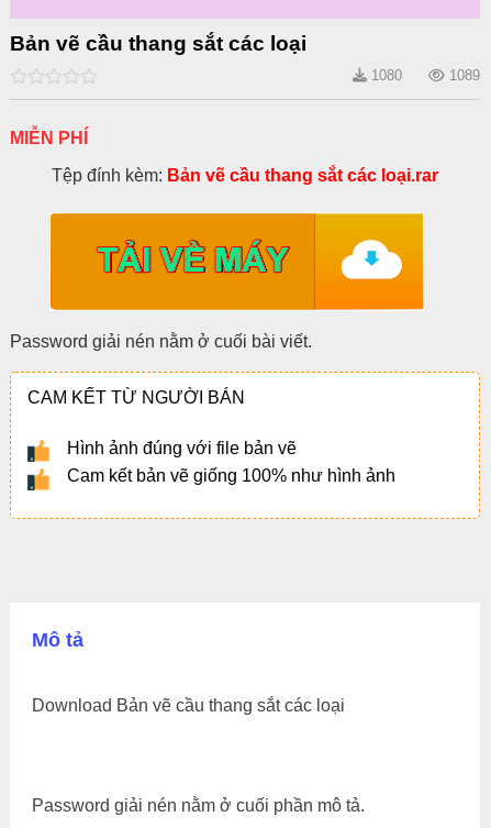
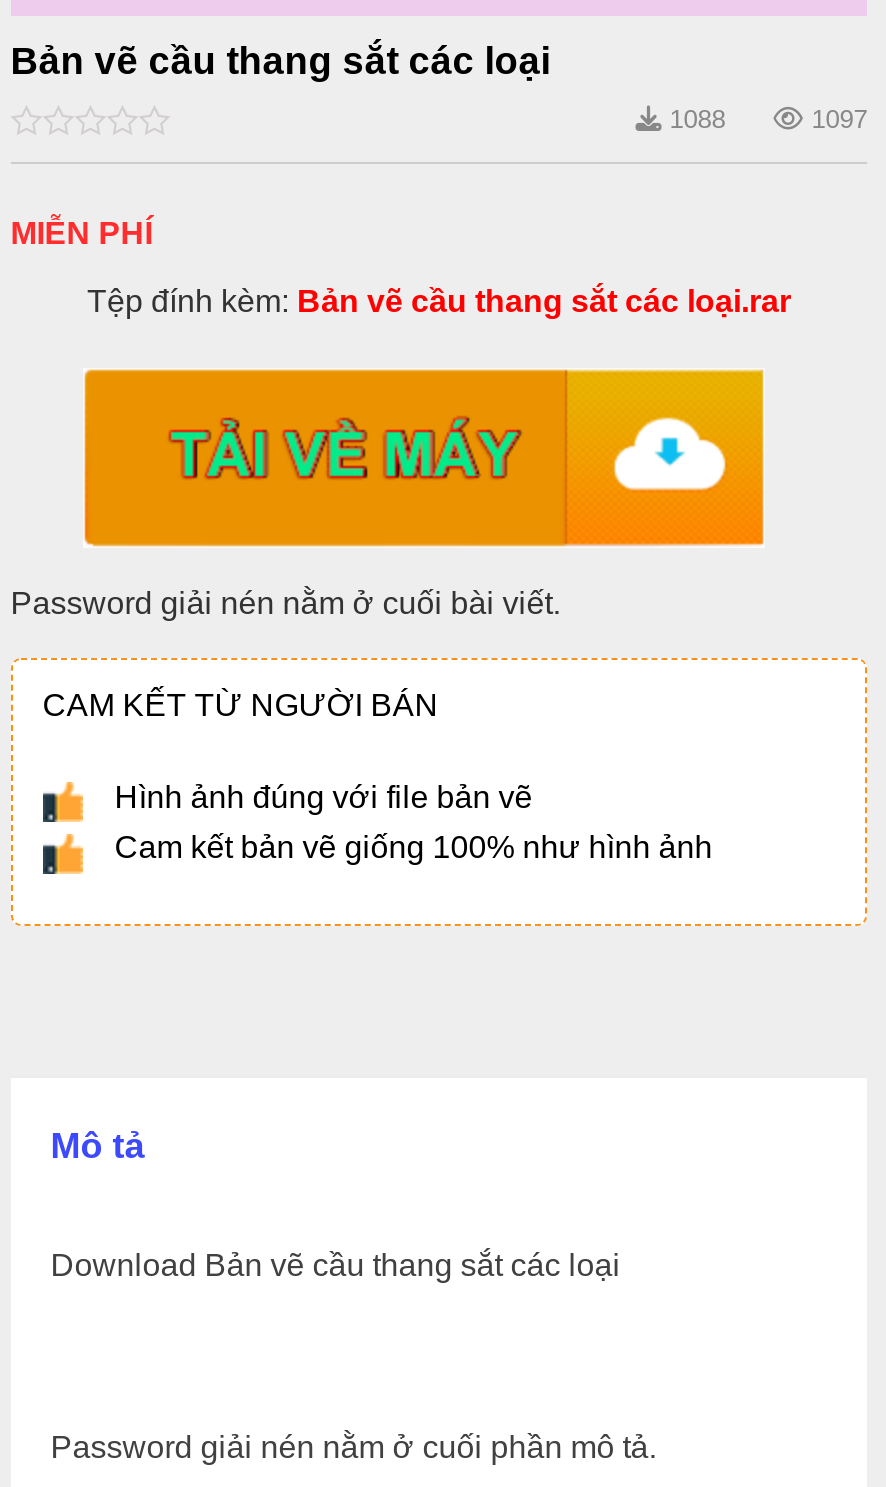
[367,67,407,83] 1080 -> [661,104,733,134] 1088
[445,67,480,83] 1089 -> [803,104,867,134] 1097

